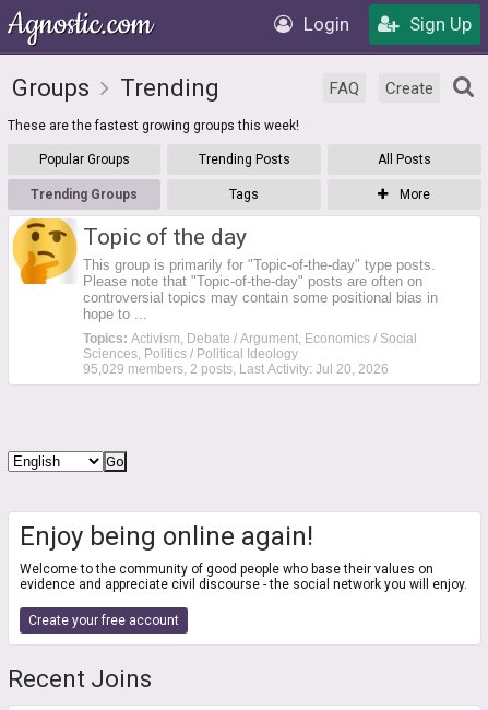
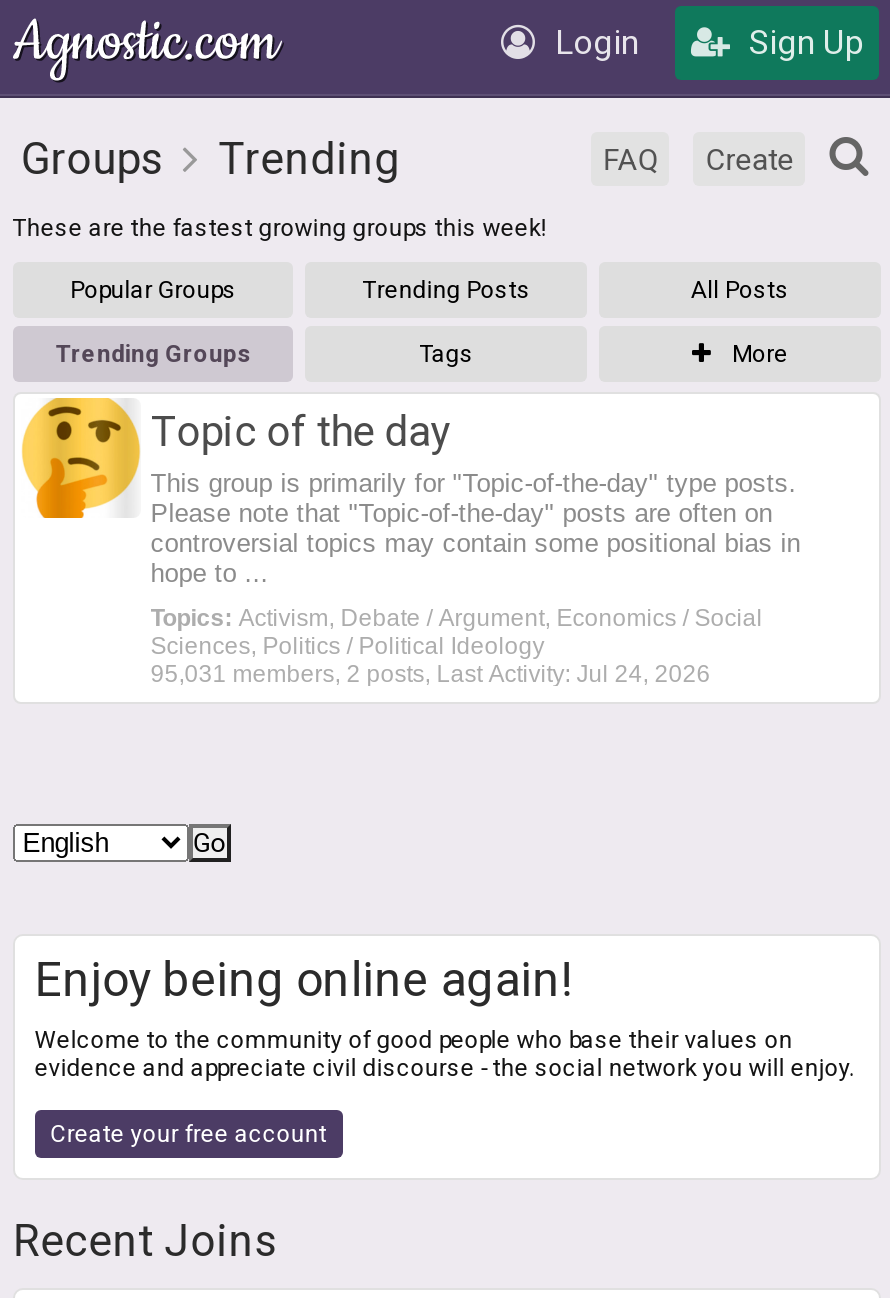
[83,362,388,377] 95,029 members, 2 posts, Last Activity: Jul 20, 2026 -> [150,660,710,688] 95,031 members, 2 posts, Last Activity: Jul 24, 2026

